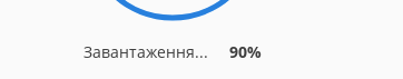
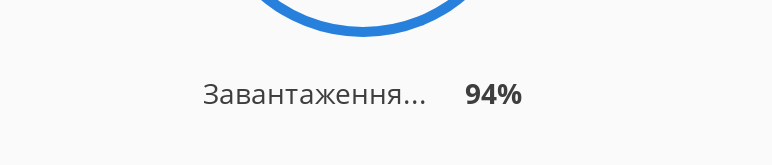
[83,41,262,62] Завантаження... 90% -> [203,73,523,111] Завантаження... 94%

